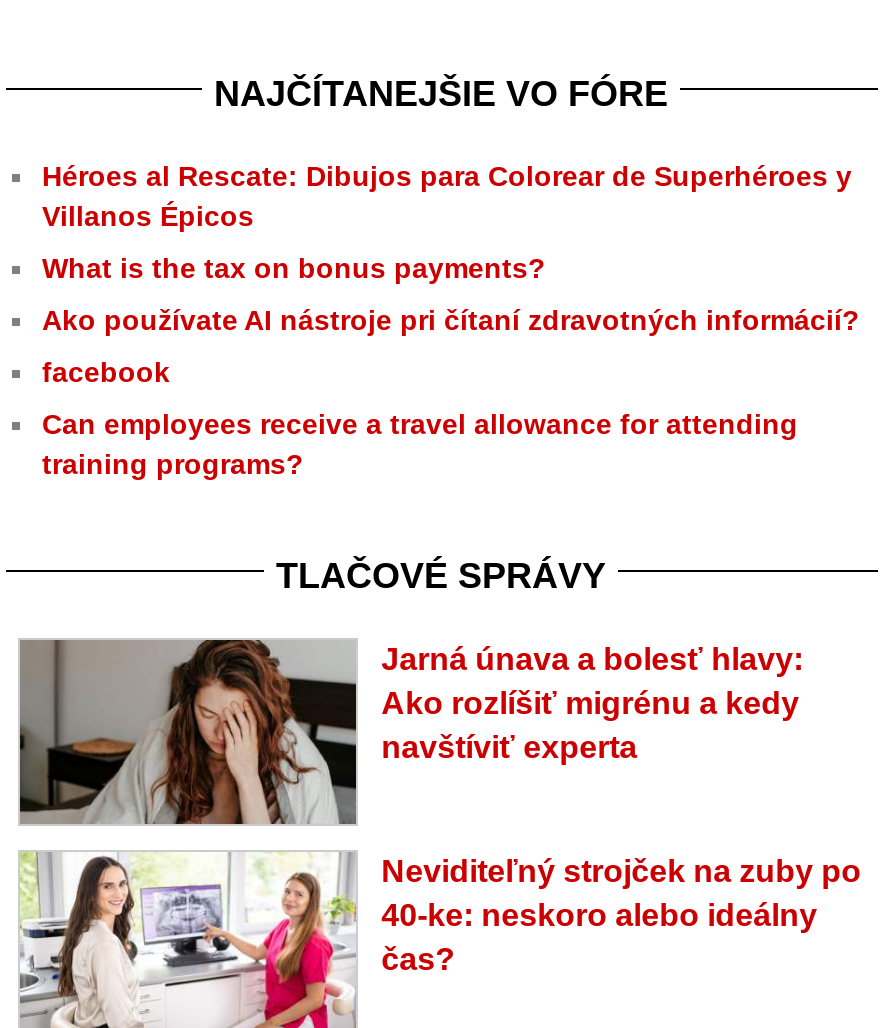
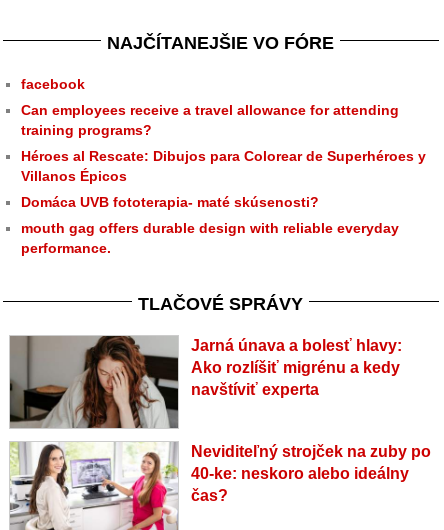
moved [42,160,852,232] -> [21,148,426,184]: Héroes al Rescate: Dibujos para Colorear de Superhéroes y | Villanos Épicos
[42,252,860,336] What is the tax on bonus payments? | Ako používate AI nástroje pri čítaní zdravotných informácií? -> none
moved [42,356,798,480] -> [21,76,399,138]: facebook | Can employees receive a travel allowance for attending | training programs?
none -> [21,194,399,256] Domáca UVB fototerapia- maté skúsenosti? | mouth gag offers durable design with reliable everyday | performance.

